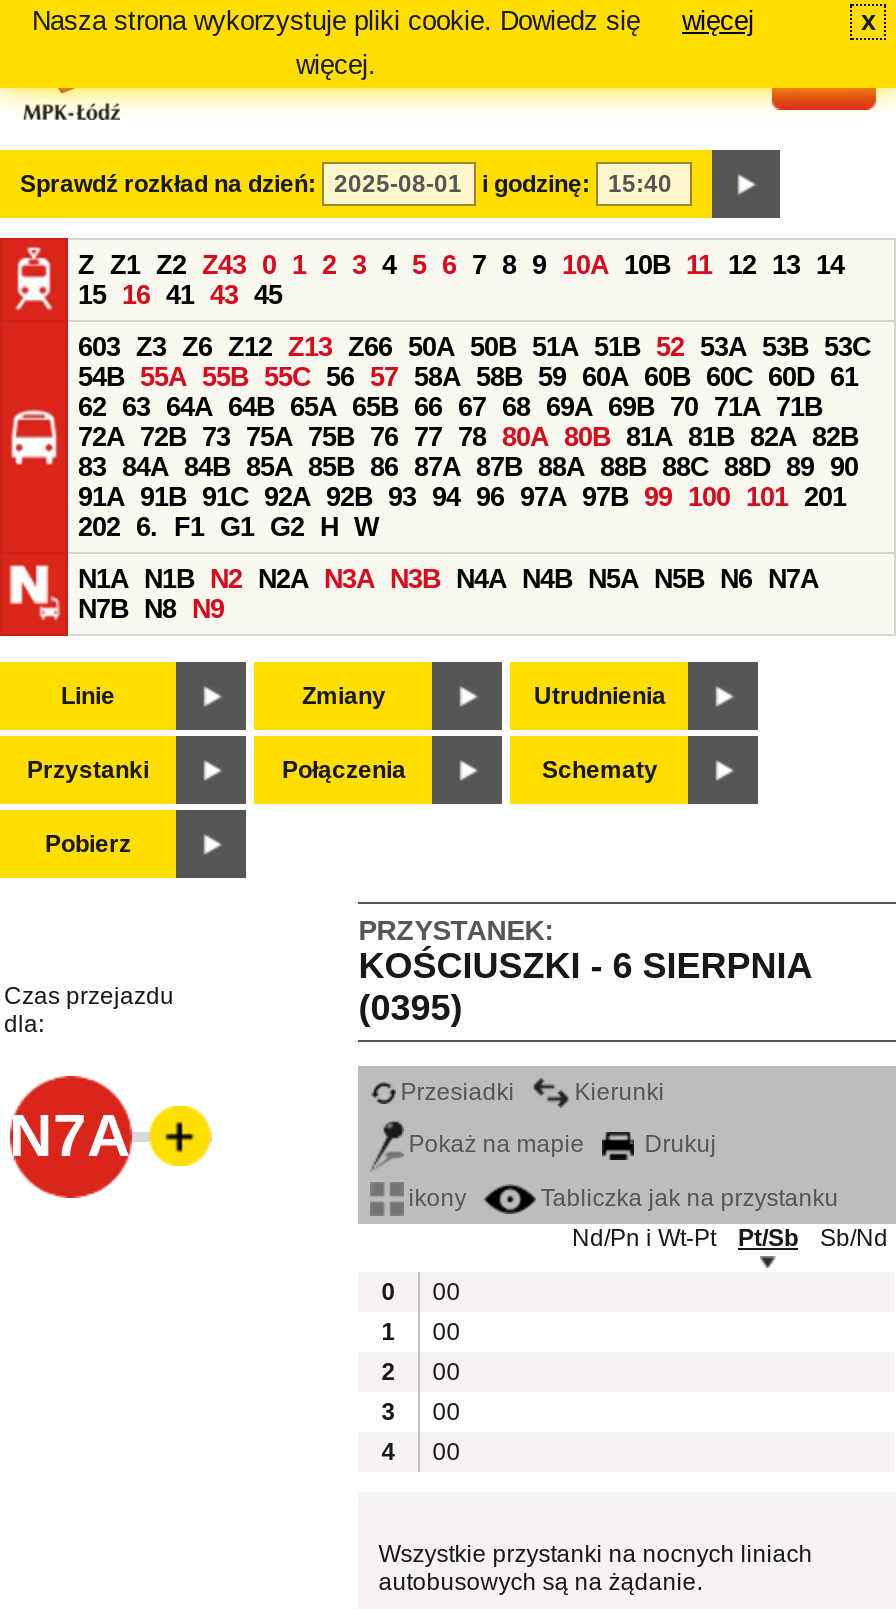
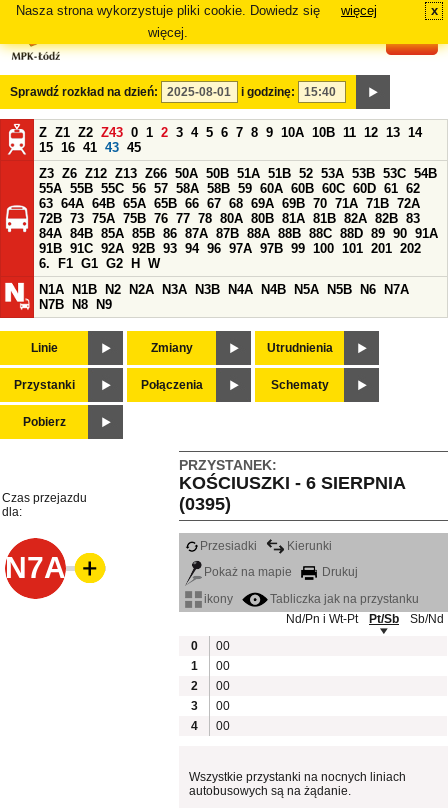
[78,332,870,542] 603 Z3 Z6 Z12 Z13 Z66 50A 50B 51A 51B 52 53A 53B 53C | 54B 55A 55B 55C 56 57 58A 58B 59 60A 60B 60C 60D 61 | 62 63 64A 64B 65A 65B 66 67 68 69A 69B 70 71A 71B | 72A 72B 73 75A 75B 76 77 78 80A 80B 81A 81B 82A 82B | 83 84A 84B 85A 85B 86 87A 87B 88A 88B 88C 88D 89 90 | 91A 91B 91C 92A 92B 93 94 96 97A 97B 99 100 101 201 | 202 6. F1 G1 G2 H W -> [39,166,438,271] Z3 Z6 Z12 Z13 Z66 50A 50B 51A 51B 52 53A 53B 53C 54B | 55A 55B 55C 56 57 58A 58B 59 60A 60B 60C 60D 61 62 | 63 64A 64B 65A 65B 66 67 68 69A 69B 70 71A 71B 72A | 72B 73 75A 75B 76 77 78 80A 80B 81A 81B 82A 82B 83 | 84A 84B 85A 85B 86 87A 87B 88A 88B 88C 88D 89 90 91A | 91B 91C 92A 92B 93 94 96 97A 97B 99 100 101 201 202 | 6. F1 G1 G2 H W

